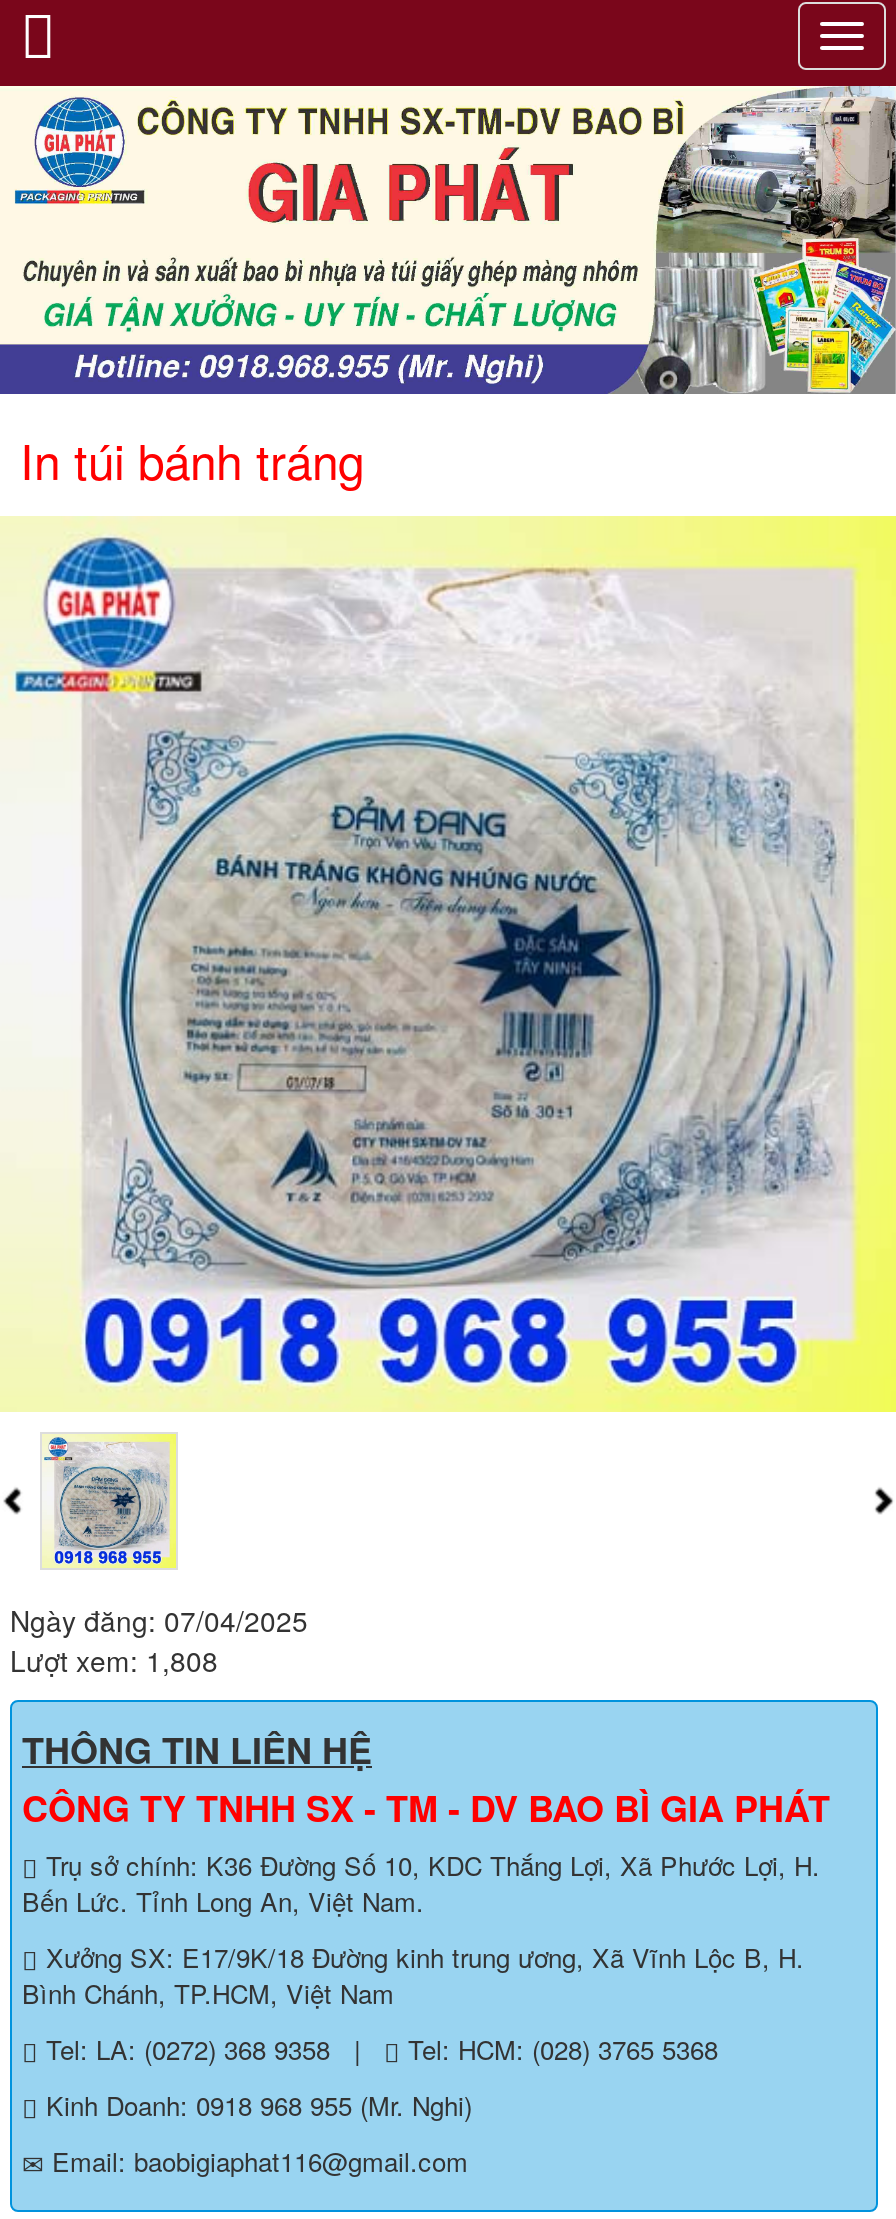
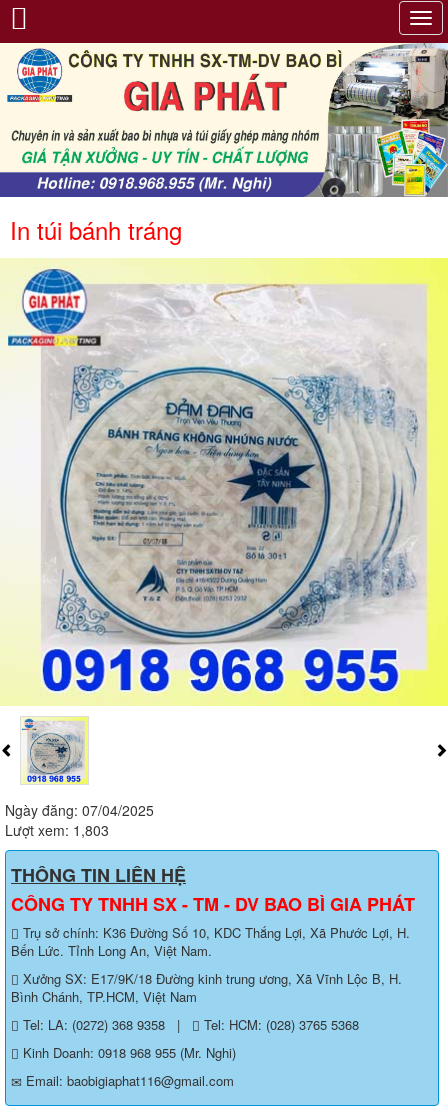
[10,1639,218,1679] Lượt xem: 1,808 -> [5,820,109,840] Lượt xem: 1,803

